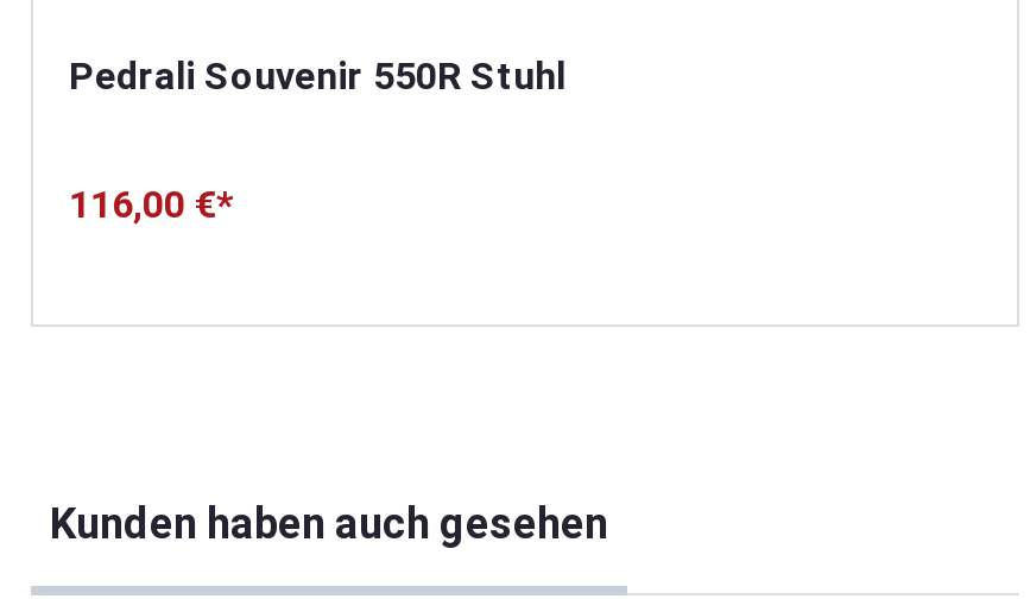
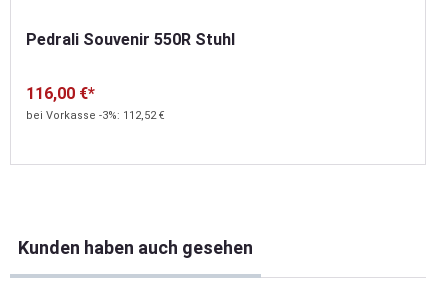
none -> [26,109,165,122] bei Vorkasse -3%: 112,52 €

